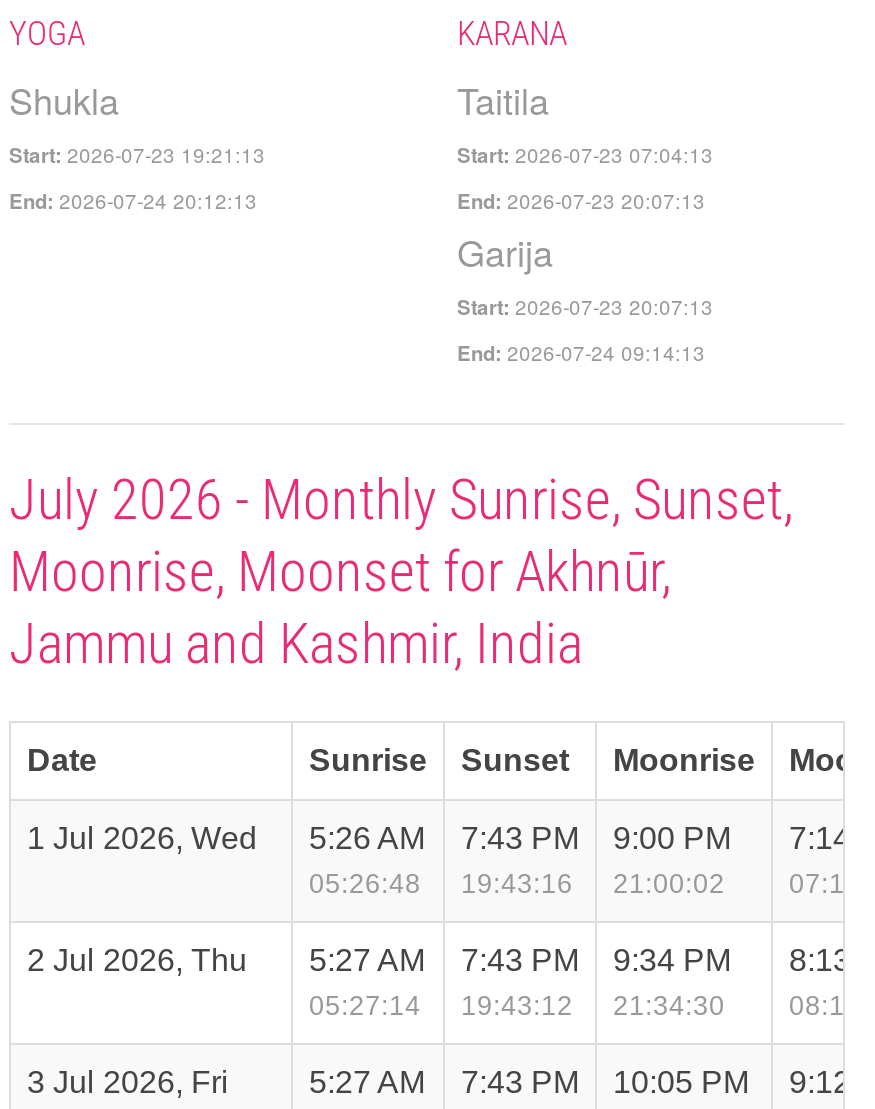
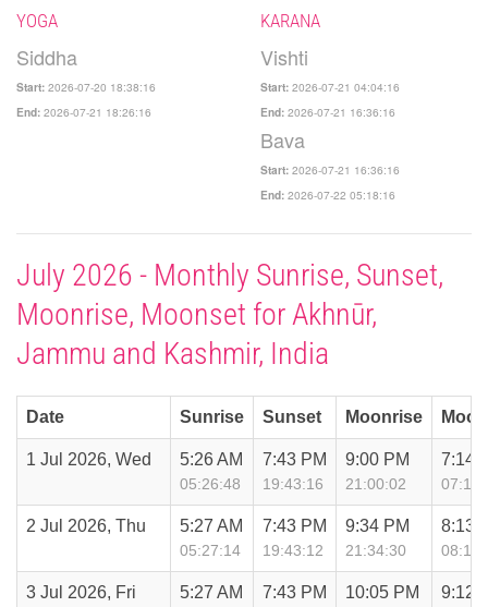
[9,73,265,169] Shukla | Start: 2026-07-23 19:21:13 -> [16,43,156,95] Siddha | Start: 2026-07-20 18:38:16
[457,73,713,169] Taitila | Start: 2026-07-23 07:04:13 -> [260,43,400,95] Vishti | Start: 2026-07-21 04:04:16
[9,186,257,216] End: 2026-07-24 20:12:13 -> [16,104,151,120] End: 2026-07-21 18:26:16
[457,186,713,321] End: 2026-07-23 20:07:13 | Garija | Start: 2026-07-23 20:07:13 -> [260,104,400,177] End: 2026-07-21 16:36:16 | Bava | Start: 2026-07-21 16:36:16
[457,337,705,367] End: 2026-07-24 09:14:13 -> [260,186,395,203] End: 2026-07-22 05:18:16

